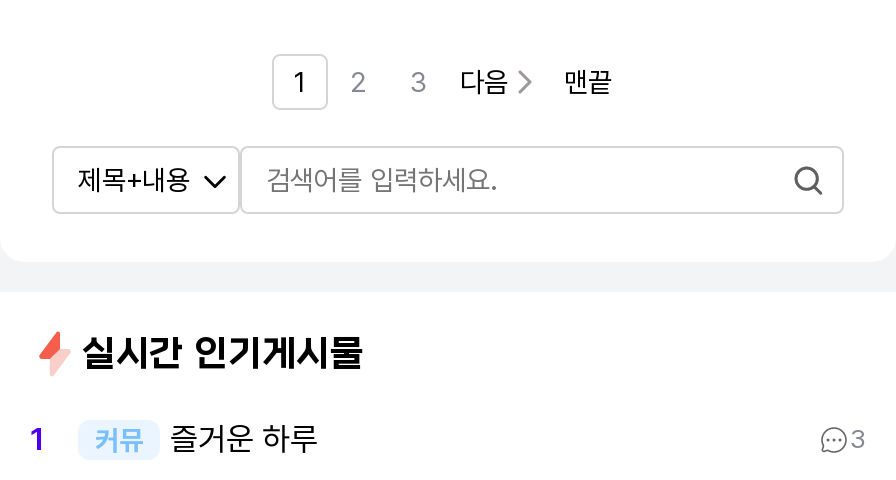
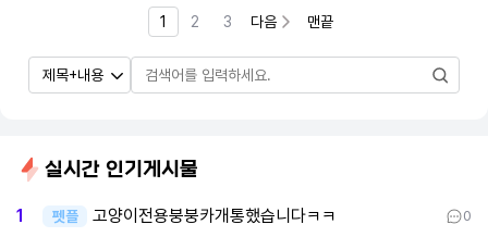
[95,419,866,457] 커뮤 | 즐거운 하루 | 3 -> [52,205,472,226] 펫플 | 고양이전용붕붕카개통했습니다ㅋㅋ | 0

